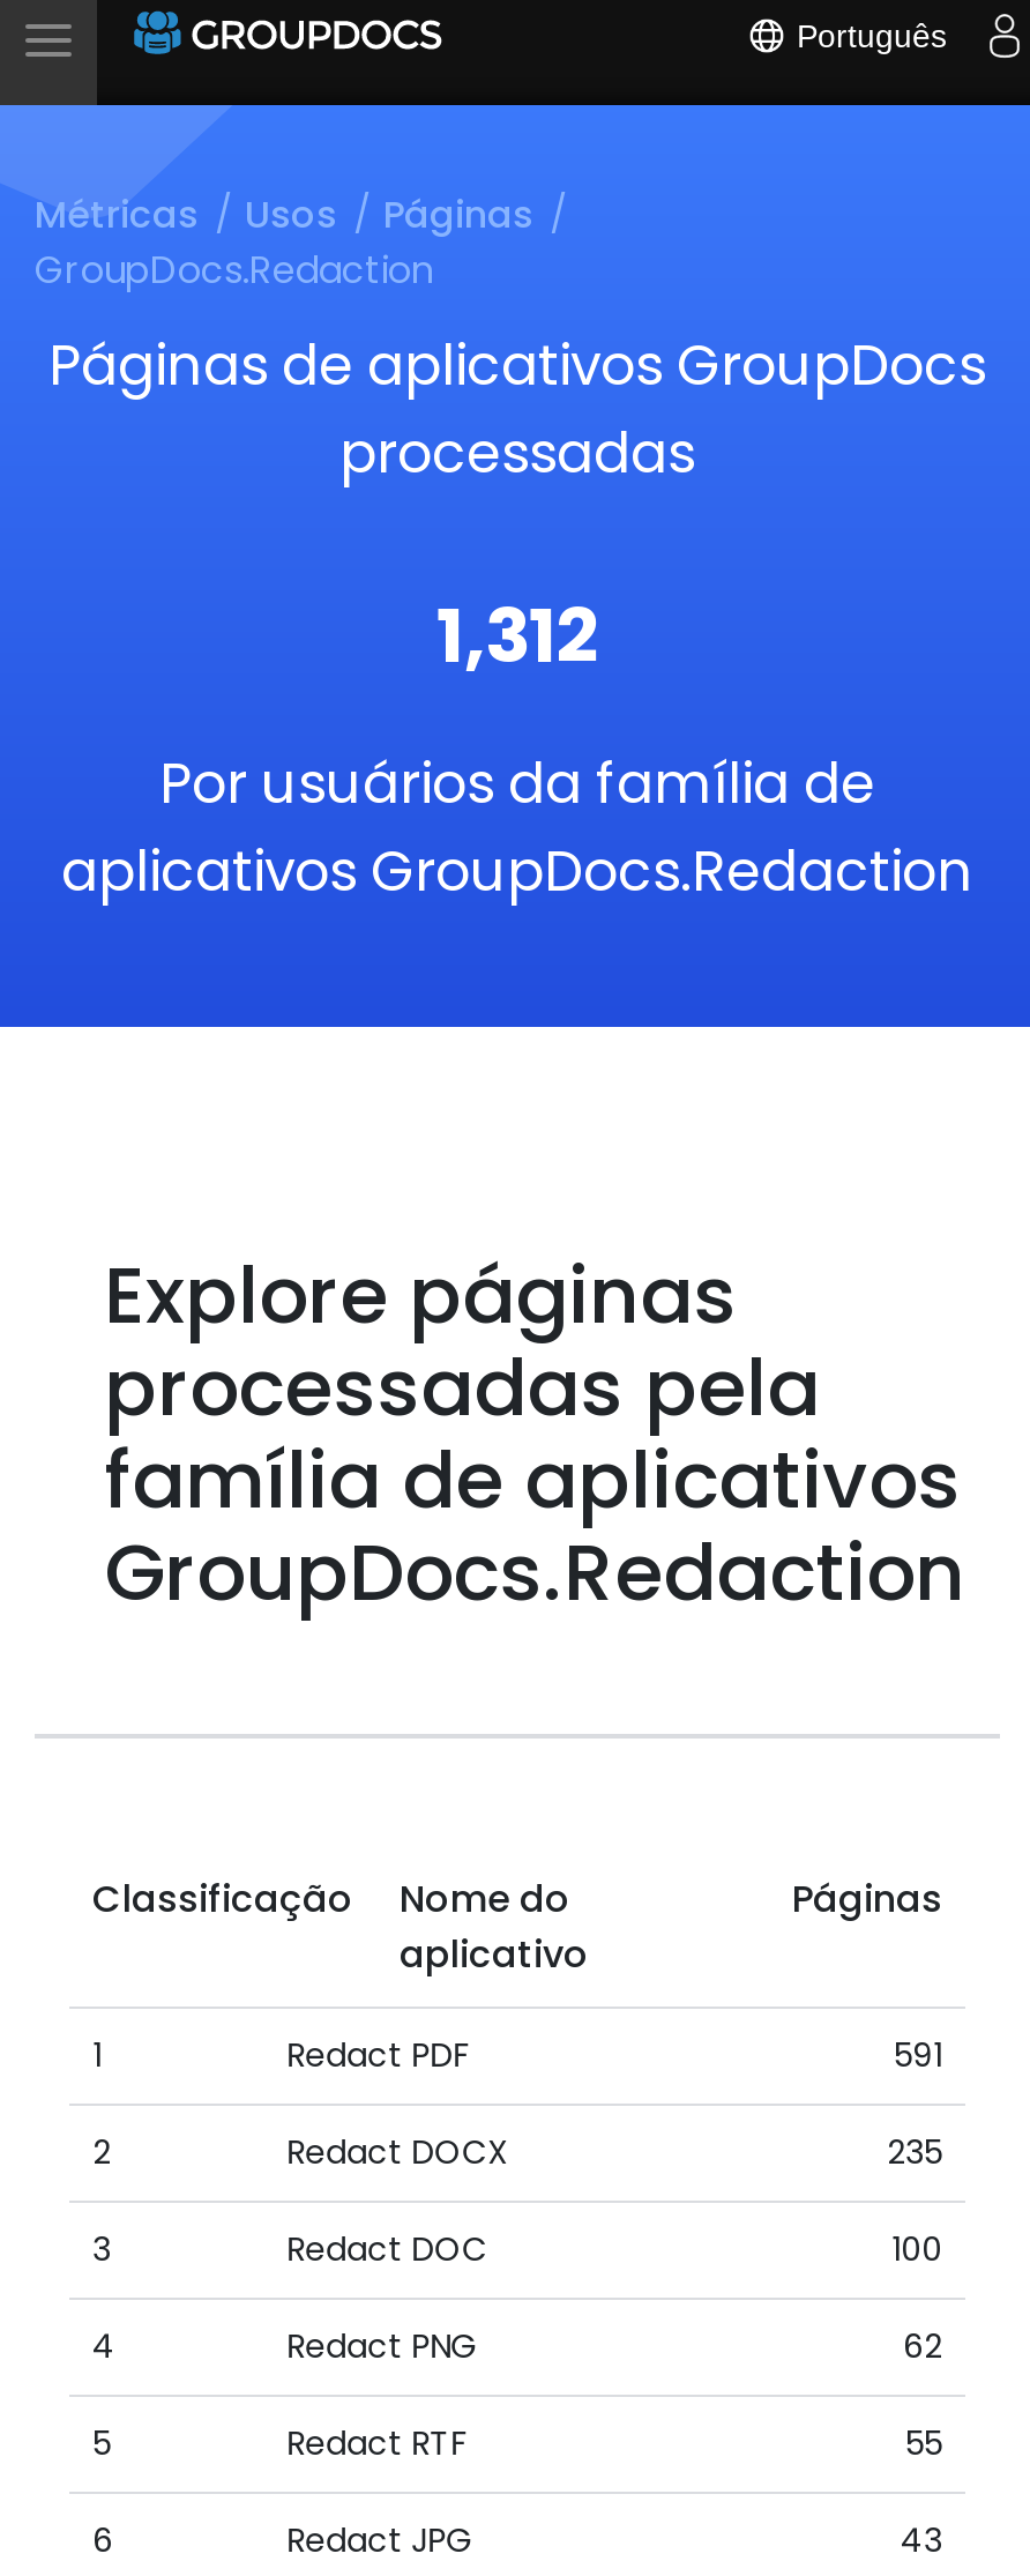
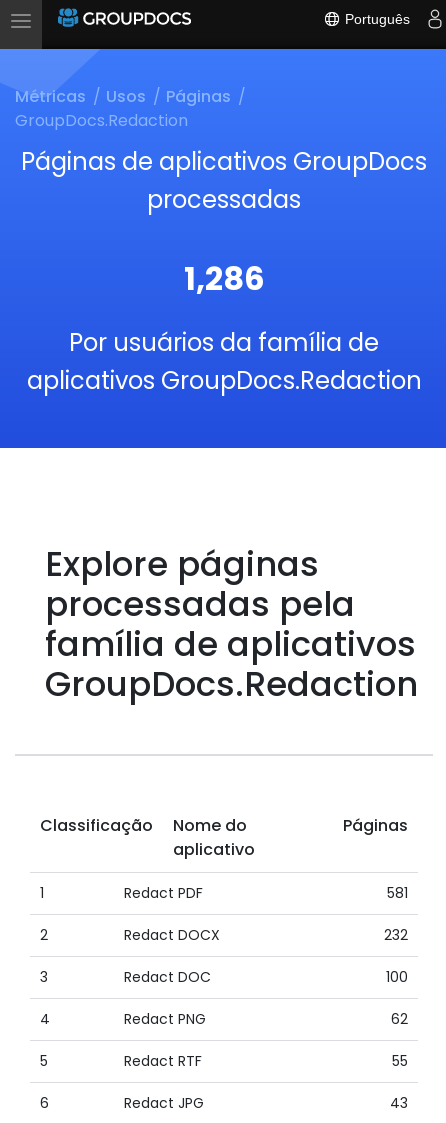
[436,583,598,687] 1,312 -> [183,256,264,301] 1,286
[894,2032,942,2078] 591 -> [387,883,408,903] 581
[887,2129,942,2175] 235 -> [384,925,408,945] 232

